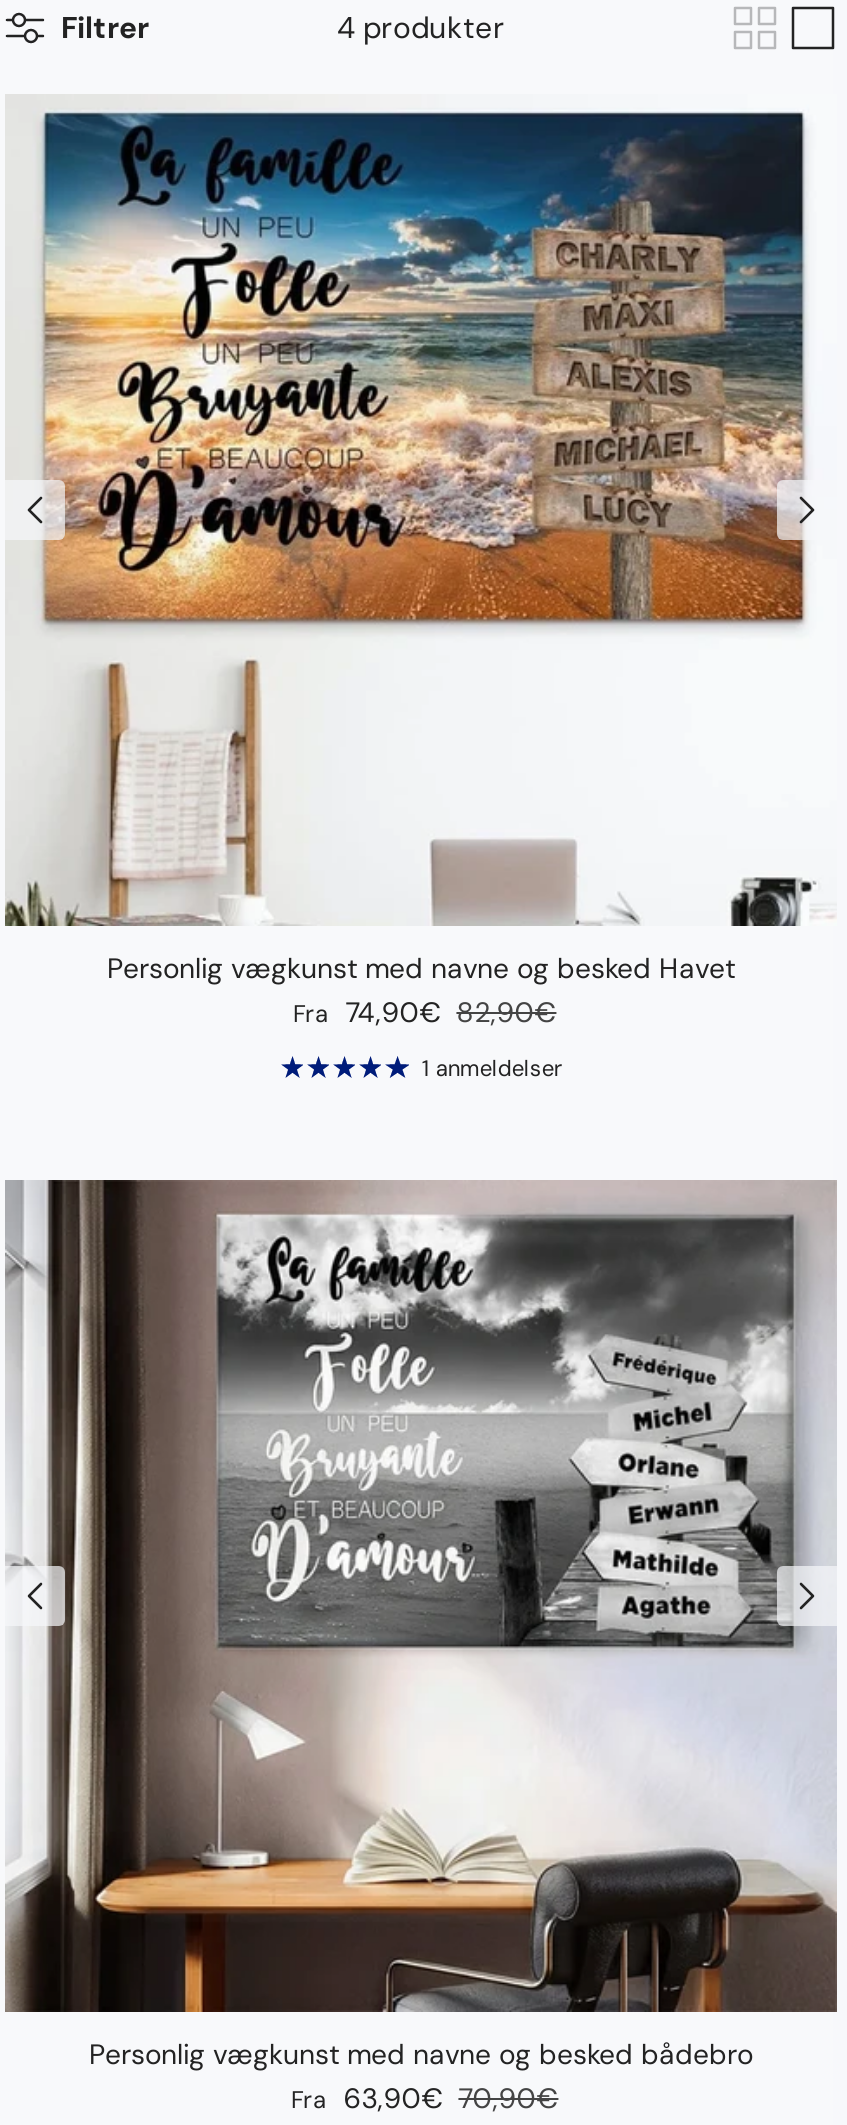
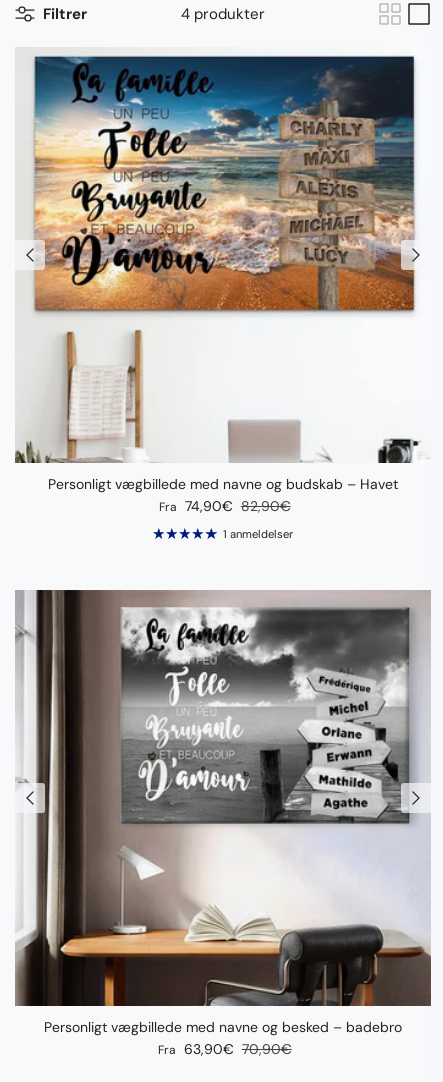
[107,950,735,986] Personlig vægkunst med navne og besked Havet -> [48,475,398,493] Personligt vægbillede med navne og budskab – Havet
[89,2036,753,2072] Personlig vægkunst med navne og besked bådebro -> [44,1018,402,1036] Personligt vægbillede med navne og besked – badebro

